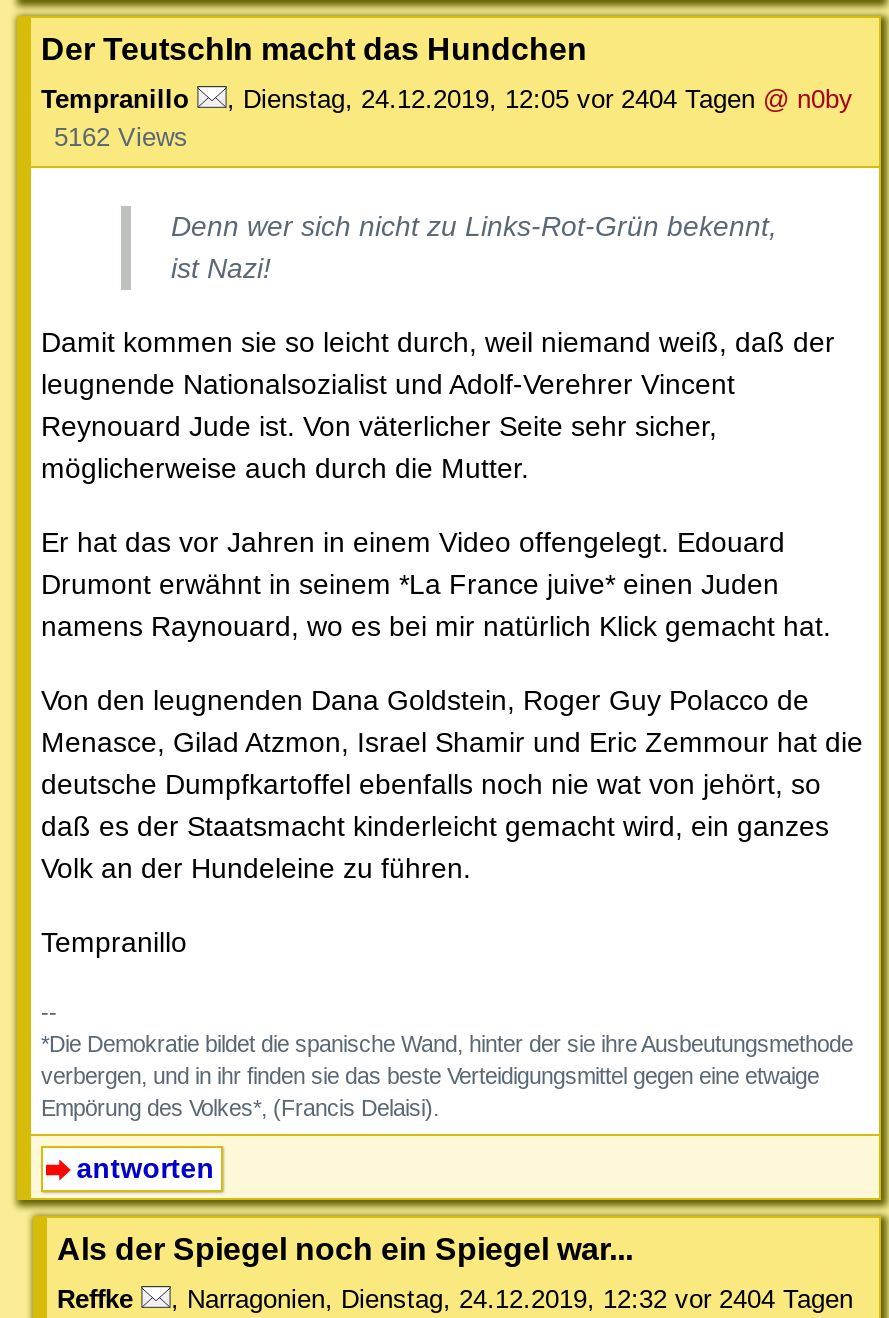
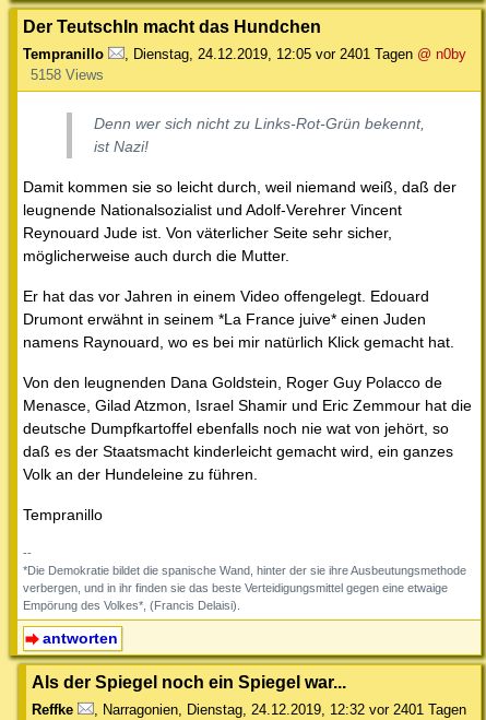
[227,83,853,113] , Dienstag, 24.12.2019, 12:05 vor 2404 Tagen @ n0by -> [125,46,466,62] , Dienstag, 24.12.2019, 12:05 vor 2401 Tagen @ n0by
[54,121,188,151] 5162 Views -> [30,66,103,83] 5158 Views
[171,1283,853,1313] , Narragonien, Dienstag, 24.12.2019, 12:32 vor 2404 Tagen -> [94,701,466,717] , Narragonien, Dienstag, 24.12.2019, 12:32 vor 2401 Tagen

